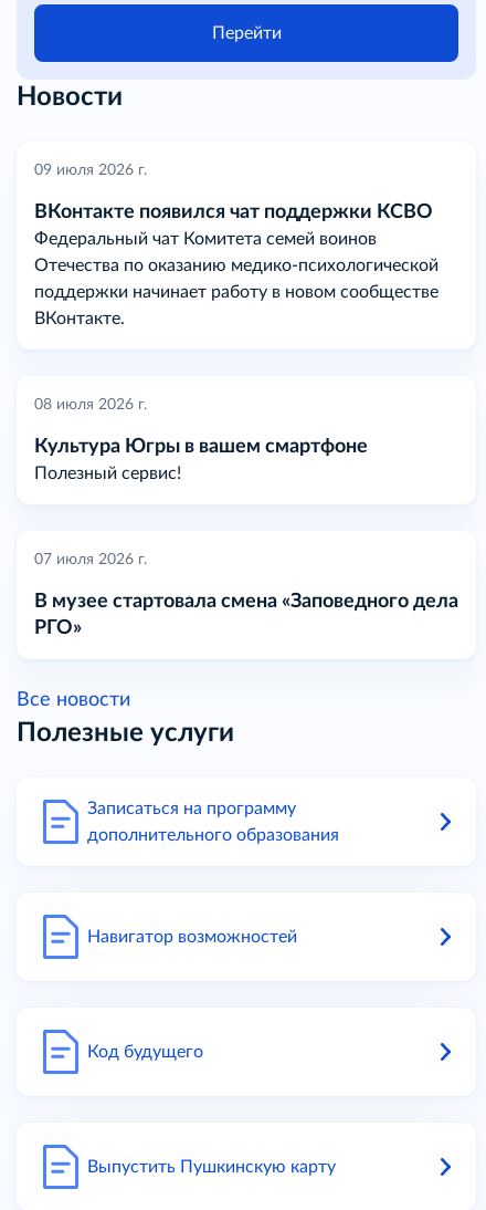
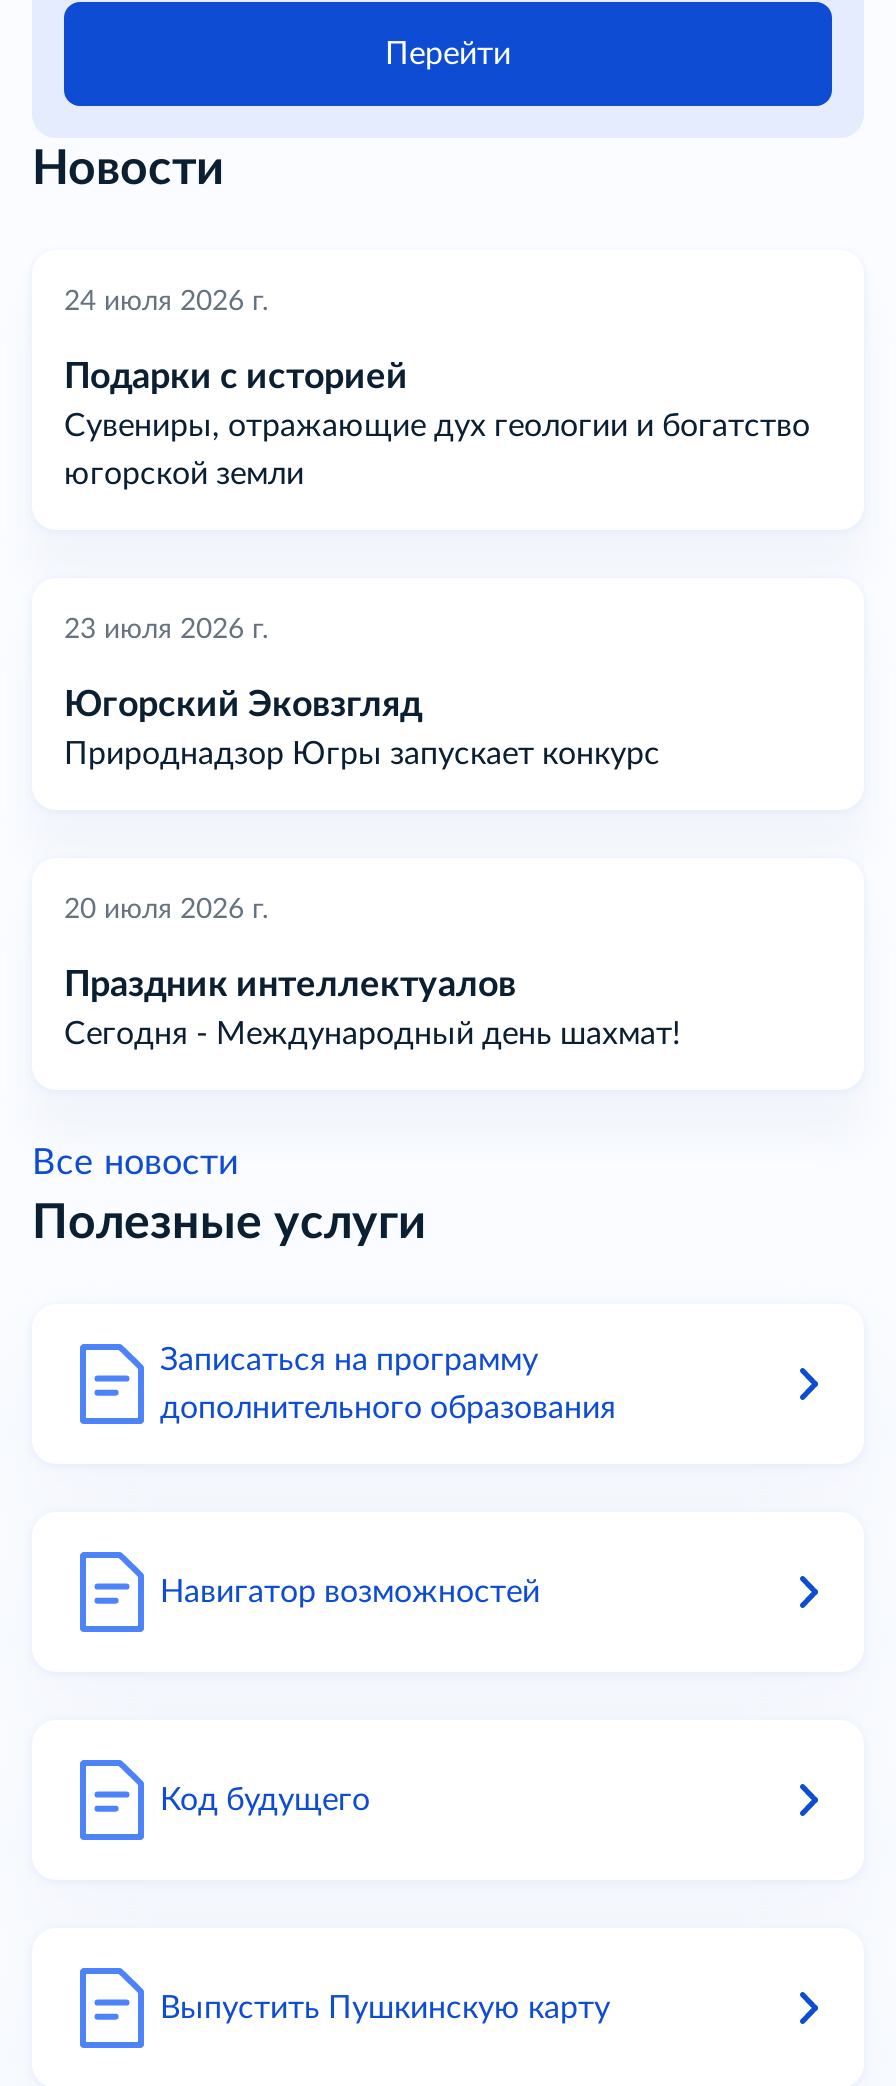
[34,162,439,327] 09 июля 2026 г. | ВКонтакте появился чат поддержки КСВО | Федеральный чат Комитета семей воинов | Отечества по оказанию медико-психологической | поддержки начинает работу в новом сообществе | ВКонтакте. -> [64,287,810,489] 24 июля 2026 г. | Подарки с историей | Сувениры, отражающие дух геологии и богатство | югорской земли
[34,397,368,482] 08 июля 2026 г. | Культура Югры в вашем смартфоне | Полезный сервис! -> [64,615,660,769] 23 июля 2026 г. | Югорский Эковзгляд | Природнадзор Югры запускает конкурс
[34,552,458,638] 07 июля 2026 г. | В музее стартовала смена «Заповедного дела | РГО» -> [64,895,680,1049] 20 июля 2026 г. | Праздник интеллектуалов | Сегодня - Международный день шахмат!

